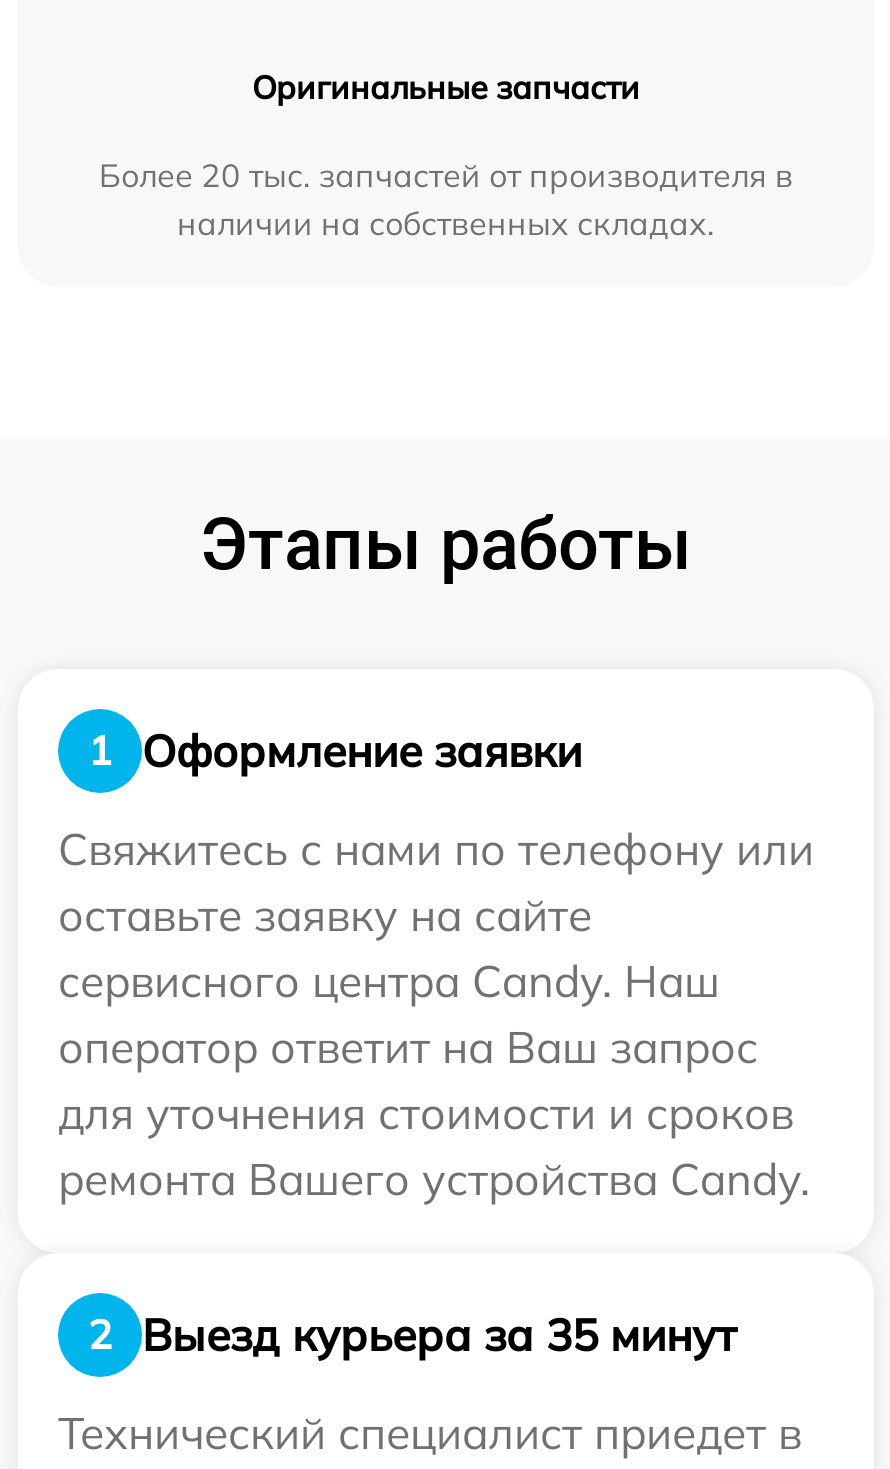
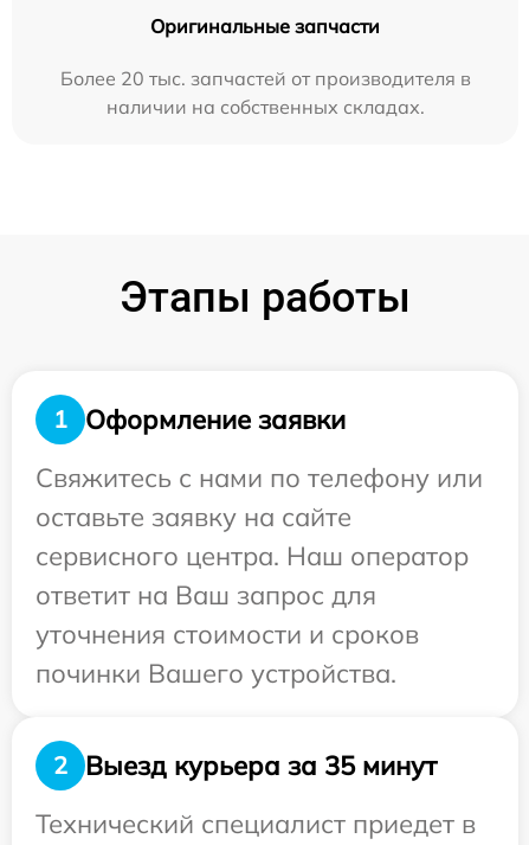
[58,954,810,1208] сервисного центра Candy. Наш | оператор ответит на Ваш запрос | для уточнения стоимости и сроков | ремонта Вашего устройства Candy. -> [36,540,469,690] сервисного центра. Наш оператор | ответит на Ваш запрос для | уточнения стоимости и сроков | починки Вашего устройства.

